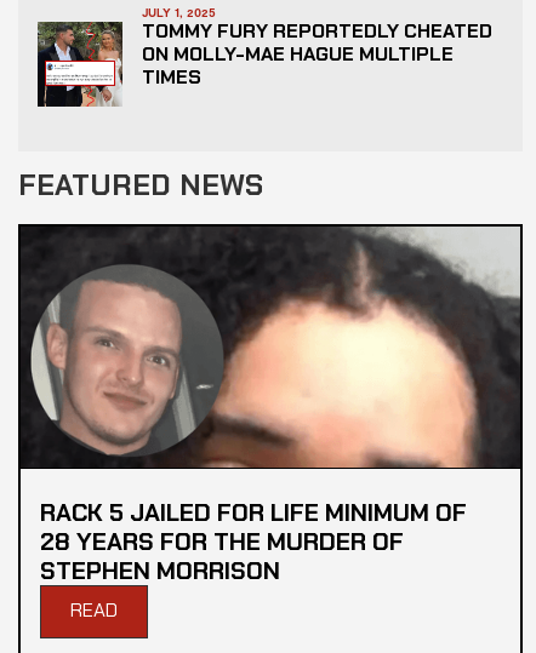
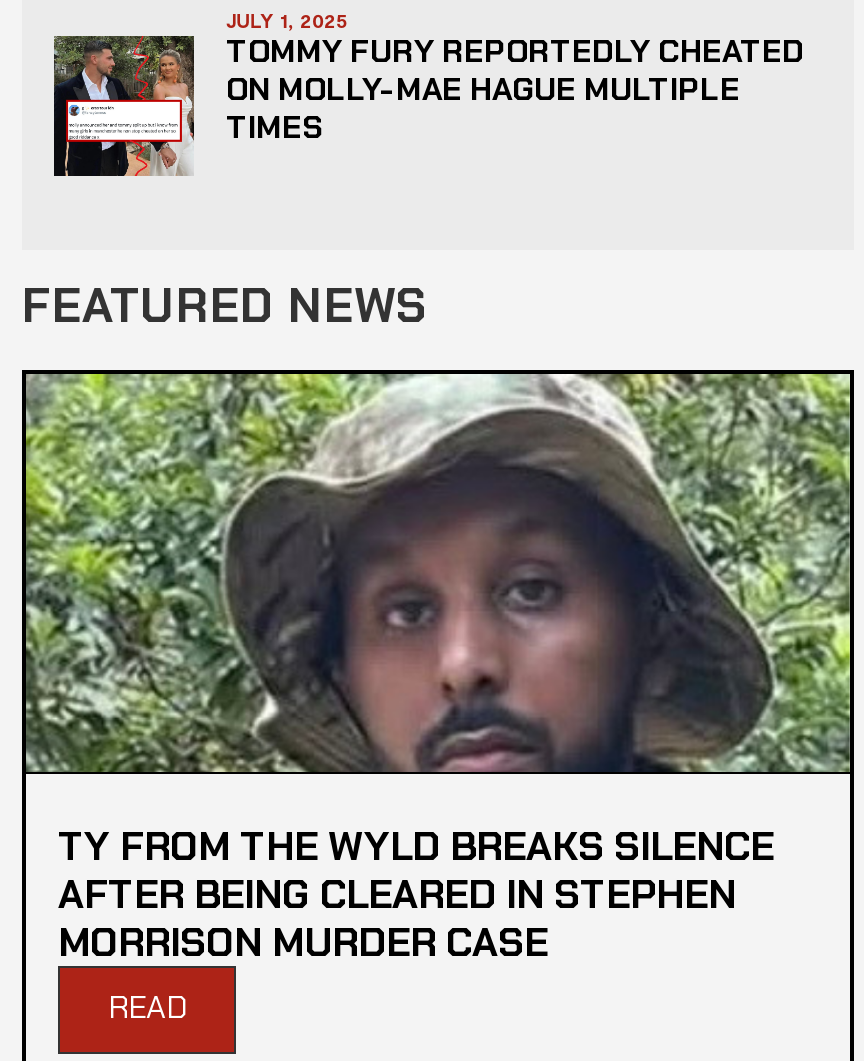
[19,225,521,587] [image] | RACK 5 JAILED FOR LIFE MINIMUM OF | 28 YEARS FOR THE MURDER OF | STEPHEN MORRISON -> [24,372,852,968] [image] | TY FROM THE WYLD BREAKS SILENCE | AFTER BEING CLEARED IN STEPHEN | MORRISON MURDER CASE

